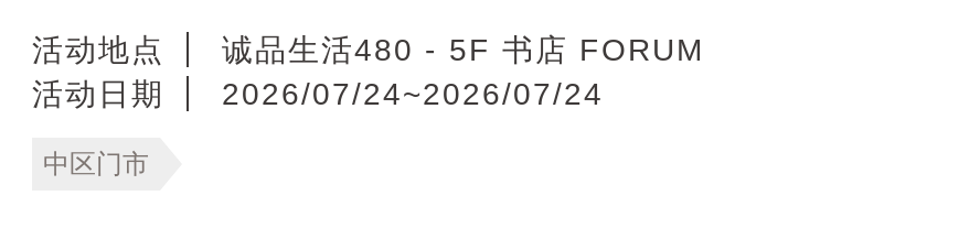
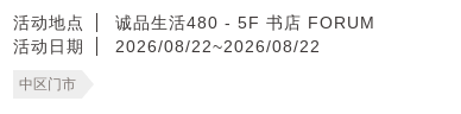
[32,76,604,111] 活动日期 2026/07/24~2026/07/24 -> [13,37,321,56] 活动日期 2026/08/22~2026/08/22

